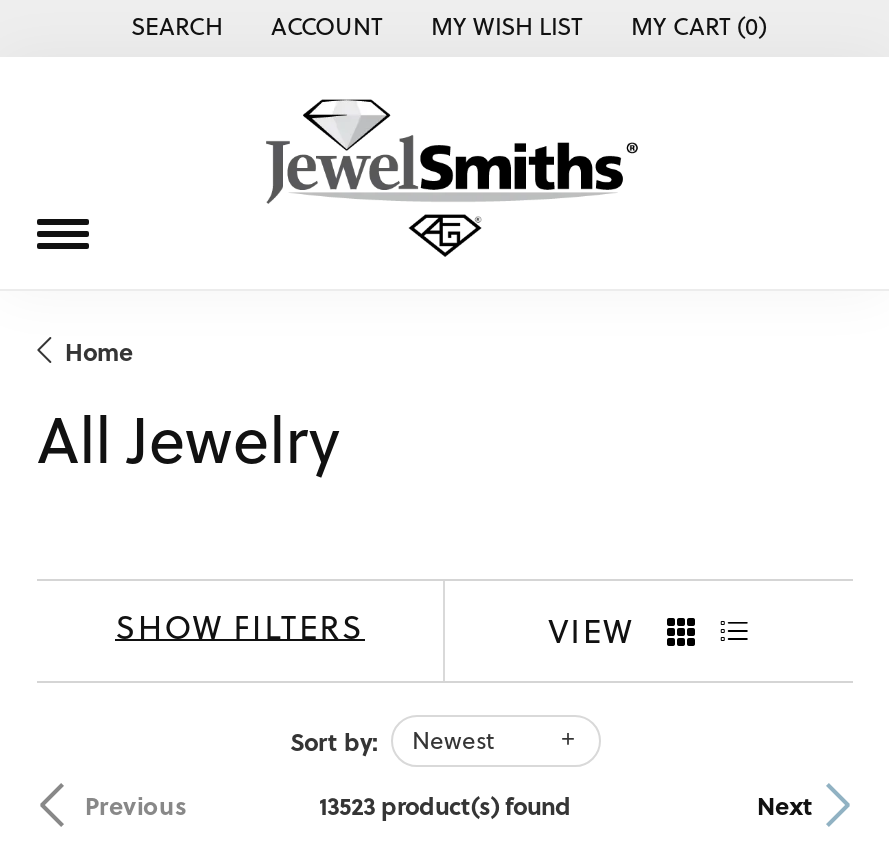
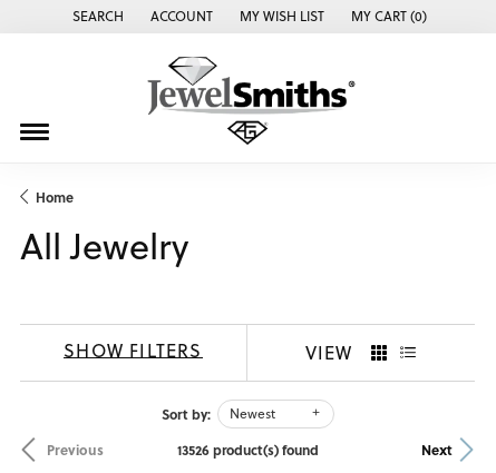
[319,786,571,822] 13523 product(s) found -> [177,439,318,459] 13526 product(s) found

